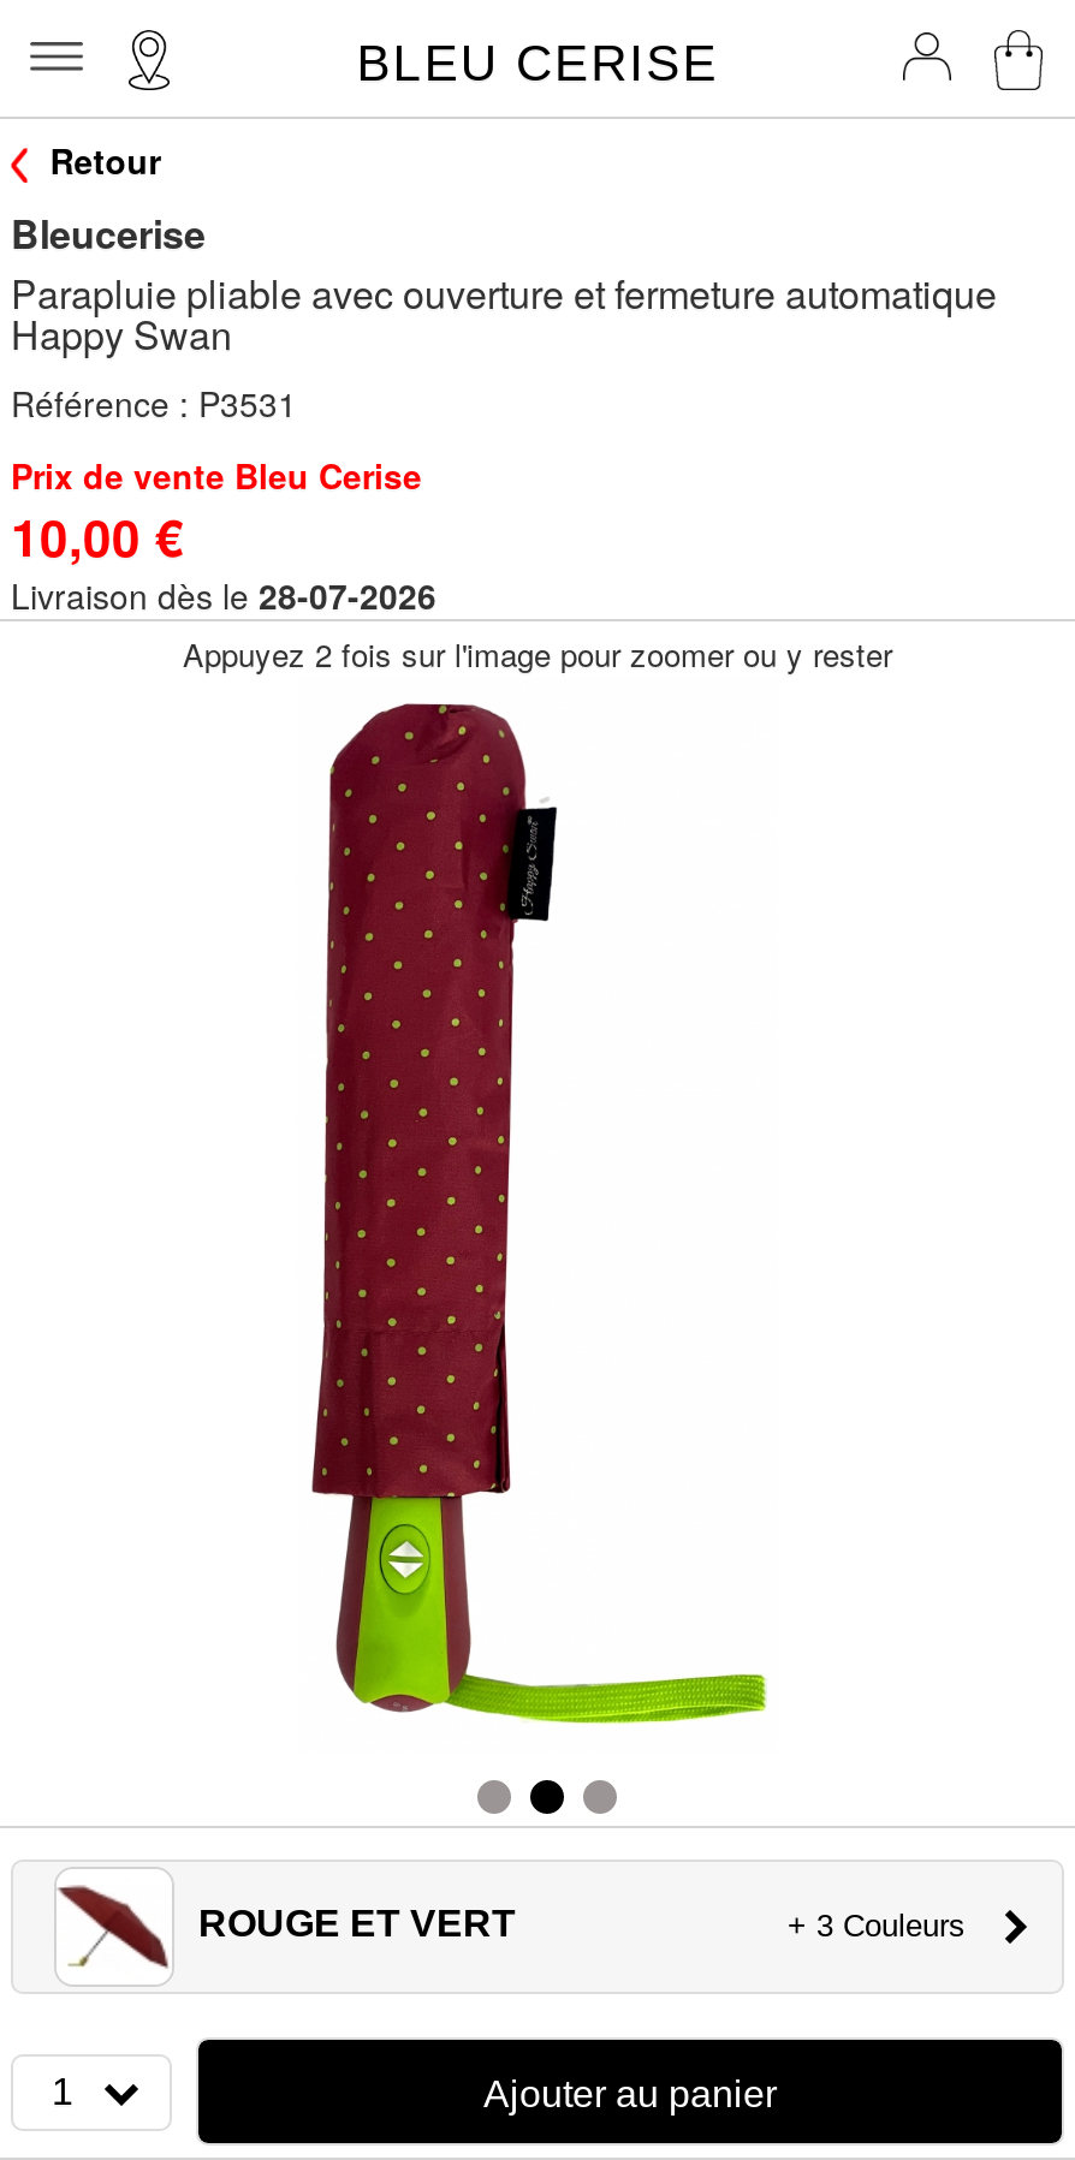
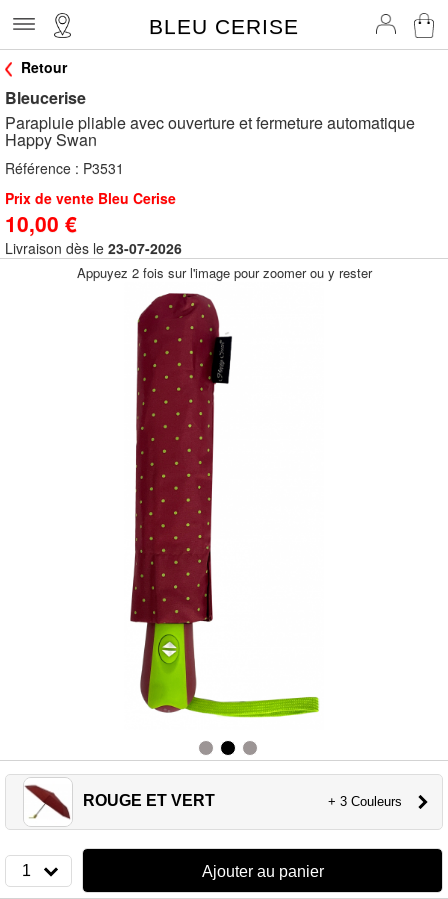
[11,571,436,619] Livraison dès le 28-07-2026 -> [5,238,182,258] Livraison dès le 23-07-2026

